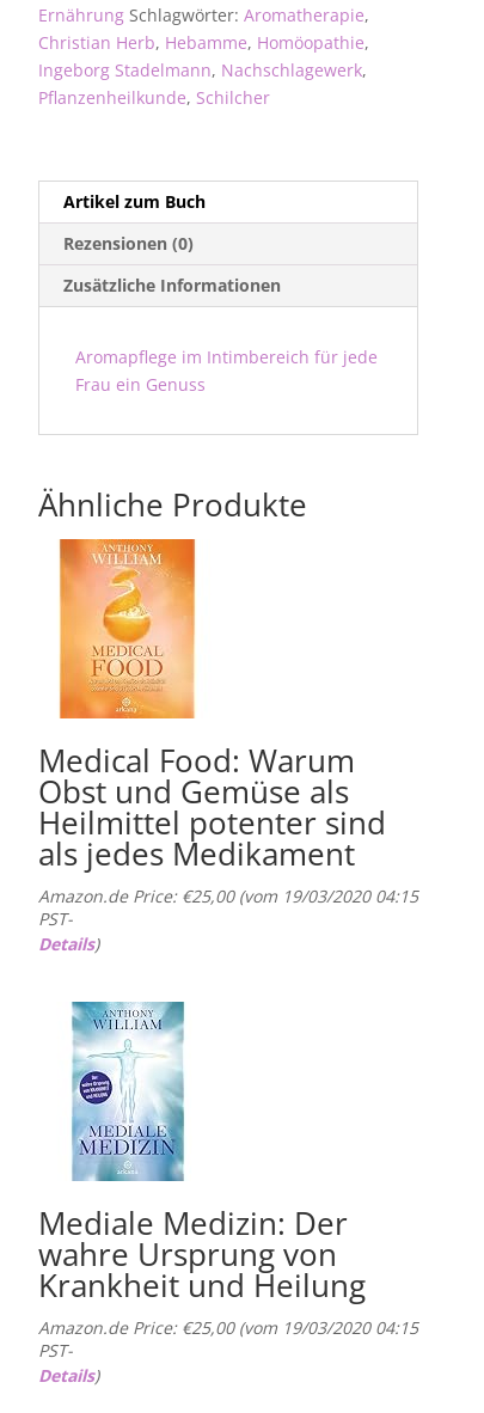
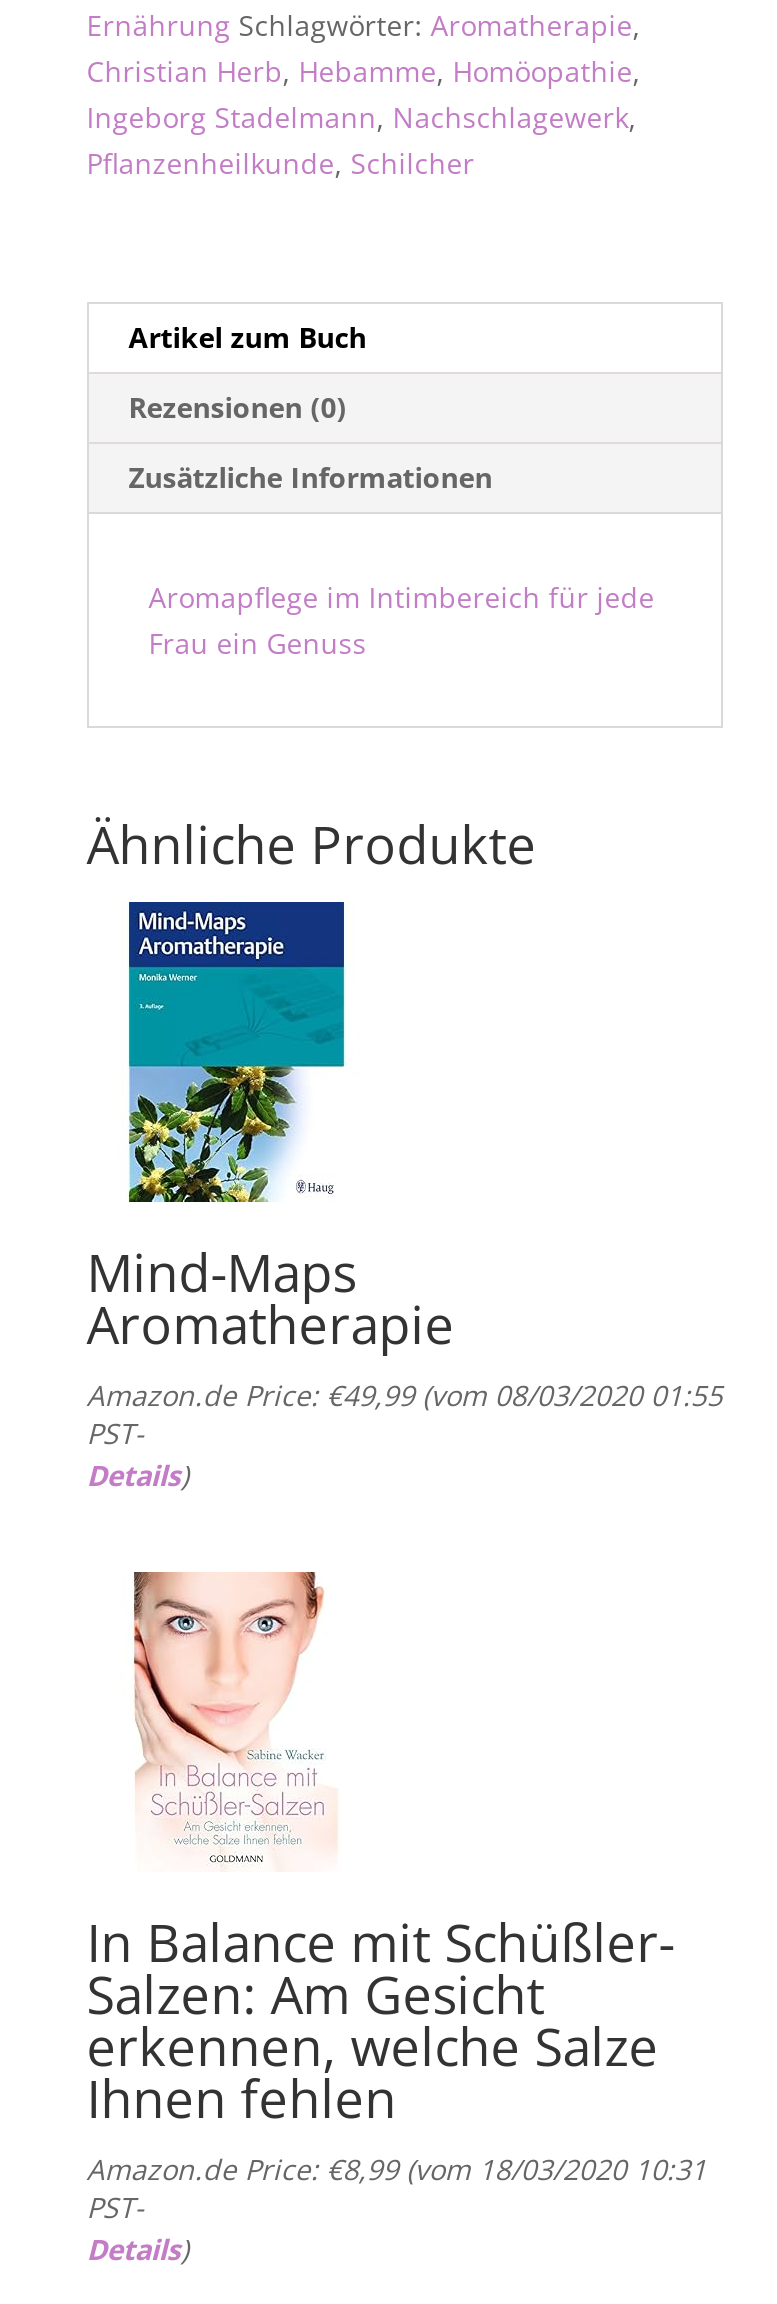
[59,538,197,720] [image] -> [123,900,349,1118] [image]
[38,739,418,907] Medical Food: Warum | Obst und Gemüse als | Heilmittel potenter sind | als jedes Medikament | Amazon.de Price: €25,00 (vom 19/03/2020 04:15 -> [87,1236,723,1414] Mind-Maps | Aromatherapie | Amazon.de Price: €49,99 (vom 08/03/2020 01:55
moved [38,907,99,955] -> [87,1414,189,1494]: PST- | Details)
[38,1001,418,1338] [image] | Mediale Medizin: Der | wahre Ursprung von | Krankheit und Heilung | Amazon.de Price: €25,00 (vom 19/03/2020 04:15 -> [87,1570,707,2187] [image] | In Balance mit Schüßler- | Salzen: Am Gesicht | erkennen, welche Salze | Ihnen fehlen | Amazon.de Price: €8,99 (vom 18/03/2020 10:31

